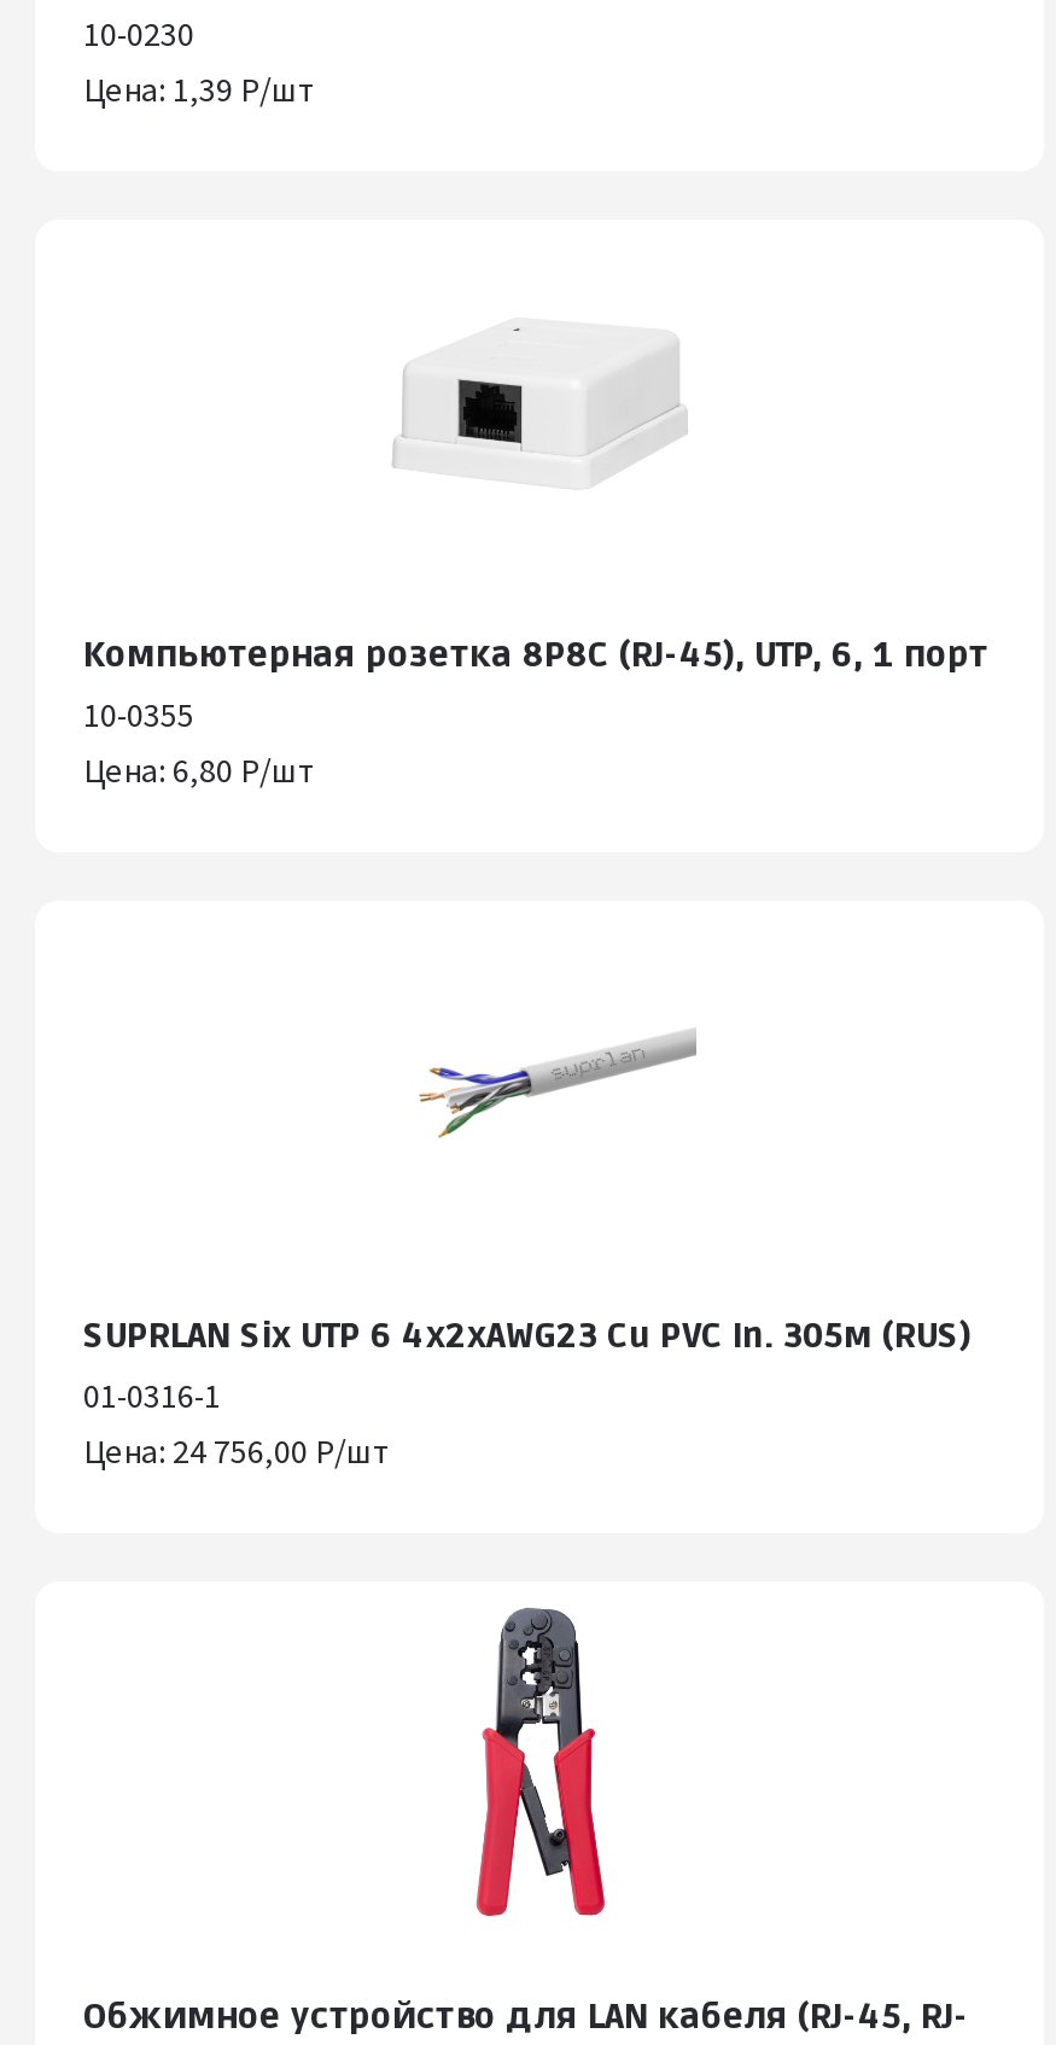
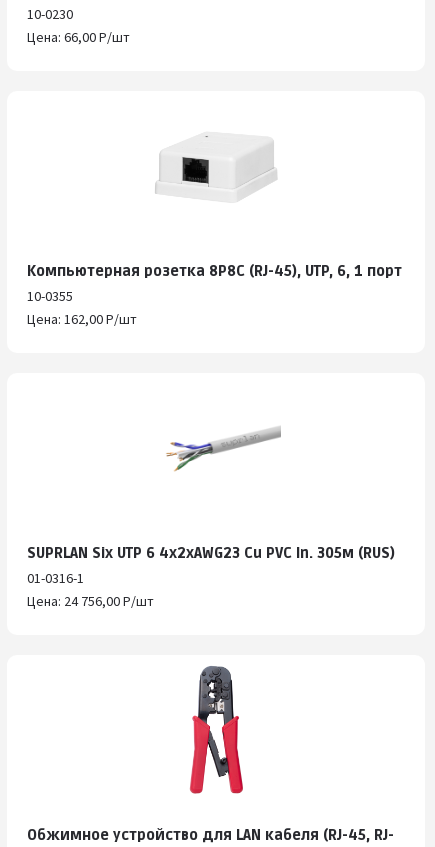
[83,67,315,110] Цена: 1,39 Р/шт -> [27,28,130,46] Цена: 66,00 Р/шт
[83,747,315,791] Цена: 6,80 Р/шт -> [27,310,137,328] Цена: 162,00 Р/шт

